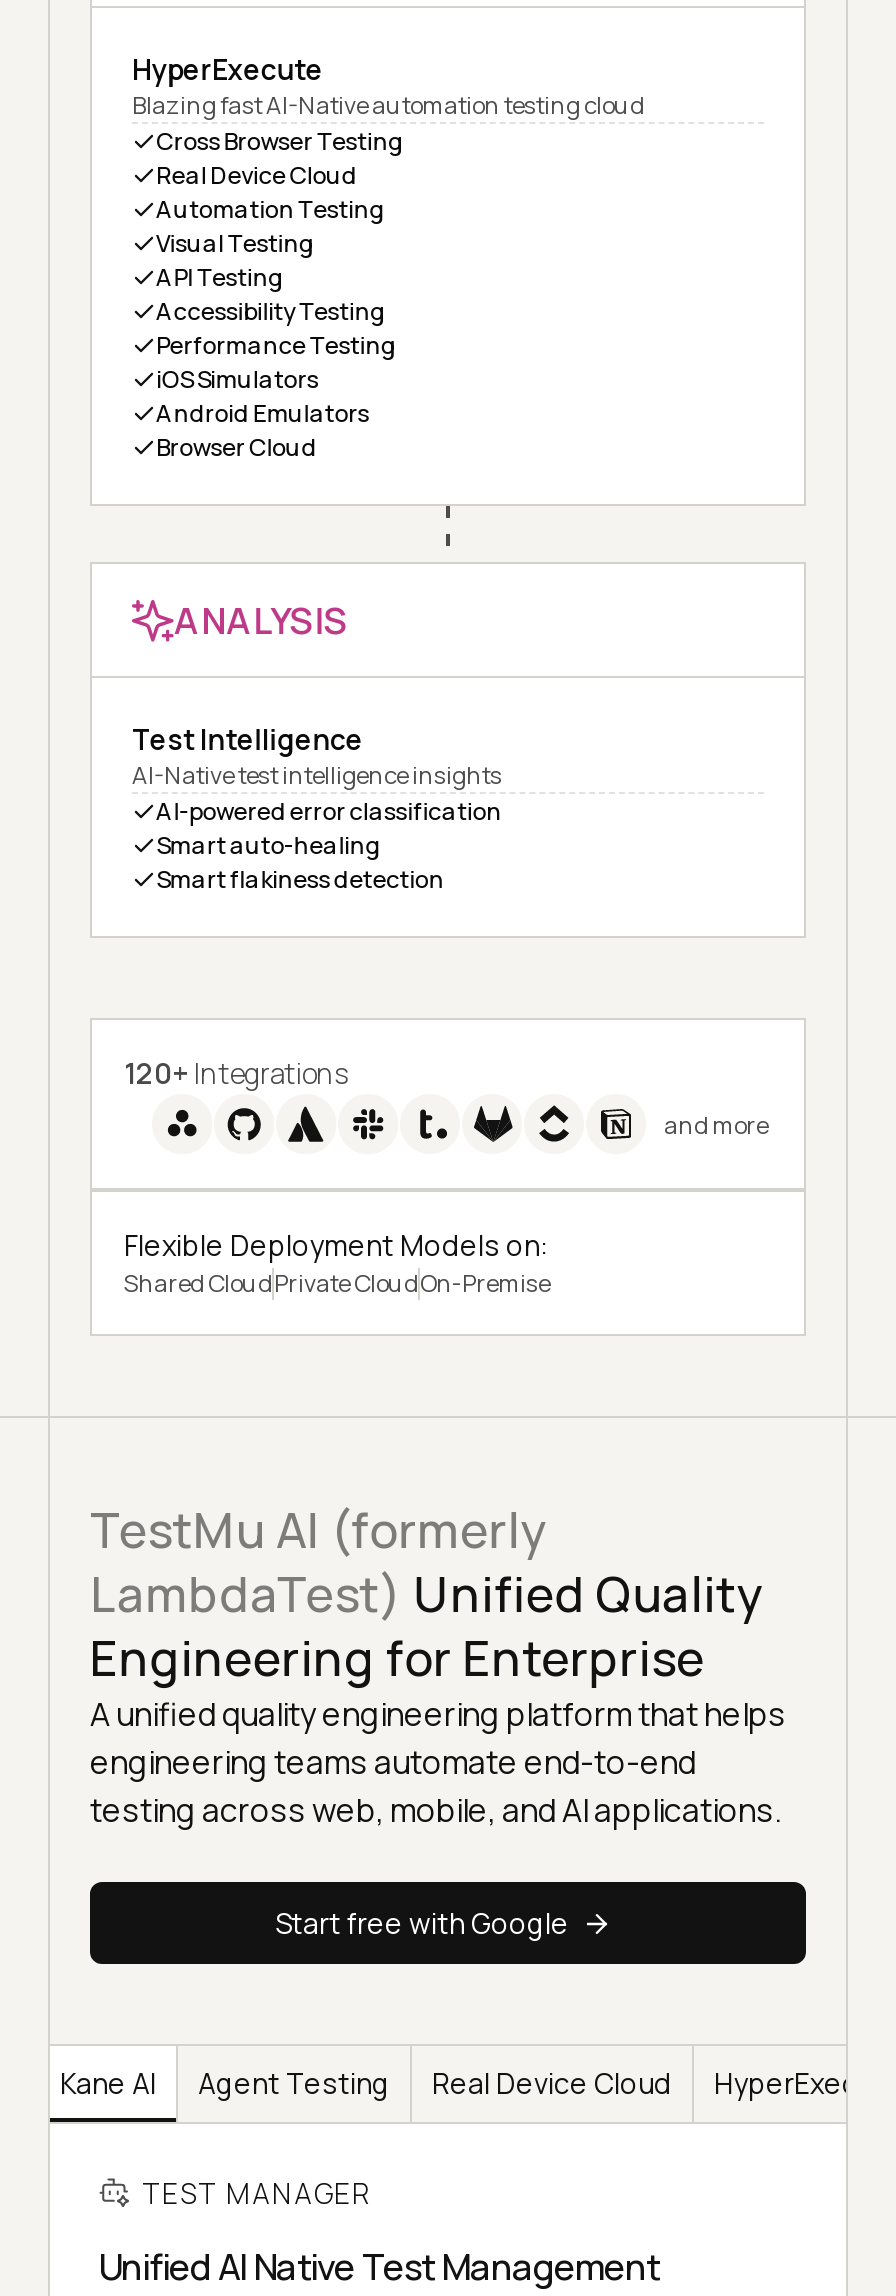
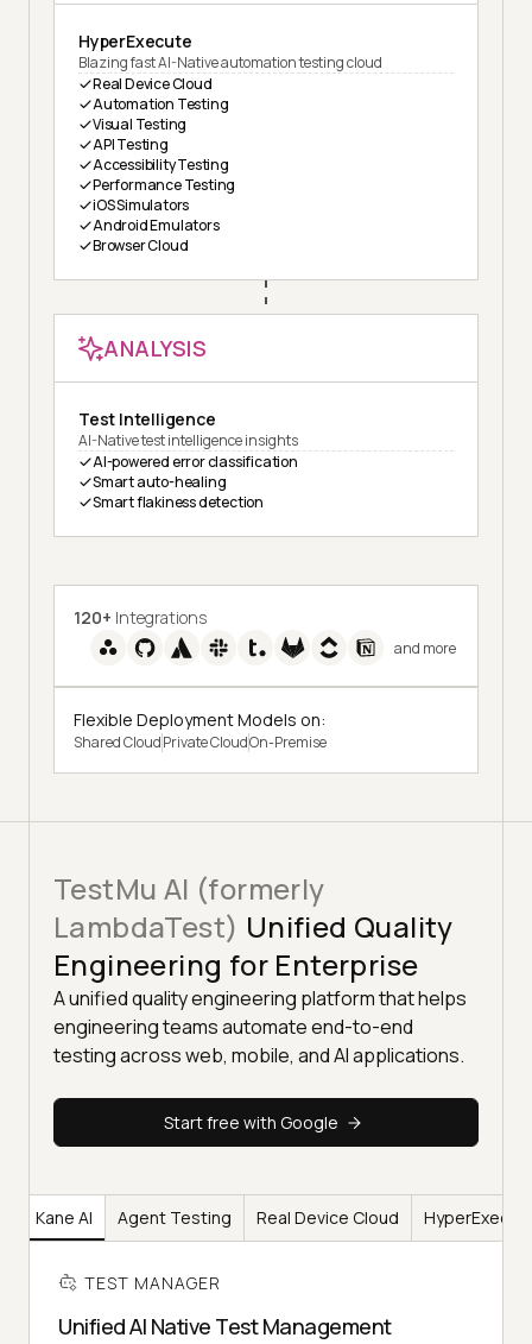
[156,124,404,158] Cross Browser Testing -> none

